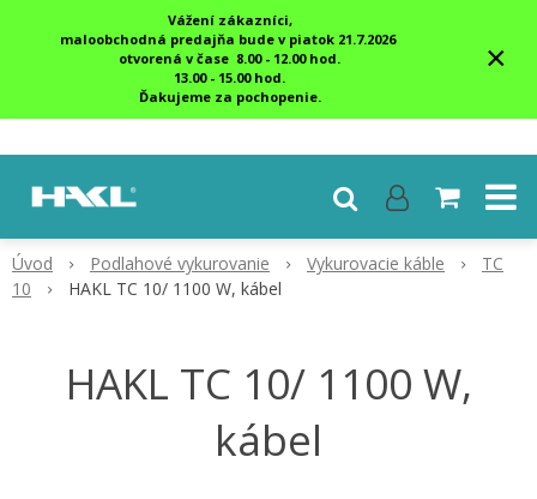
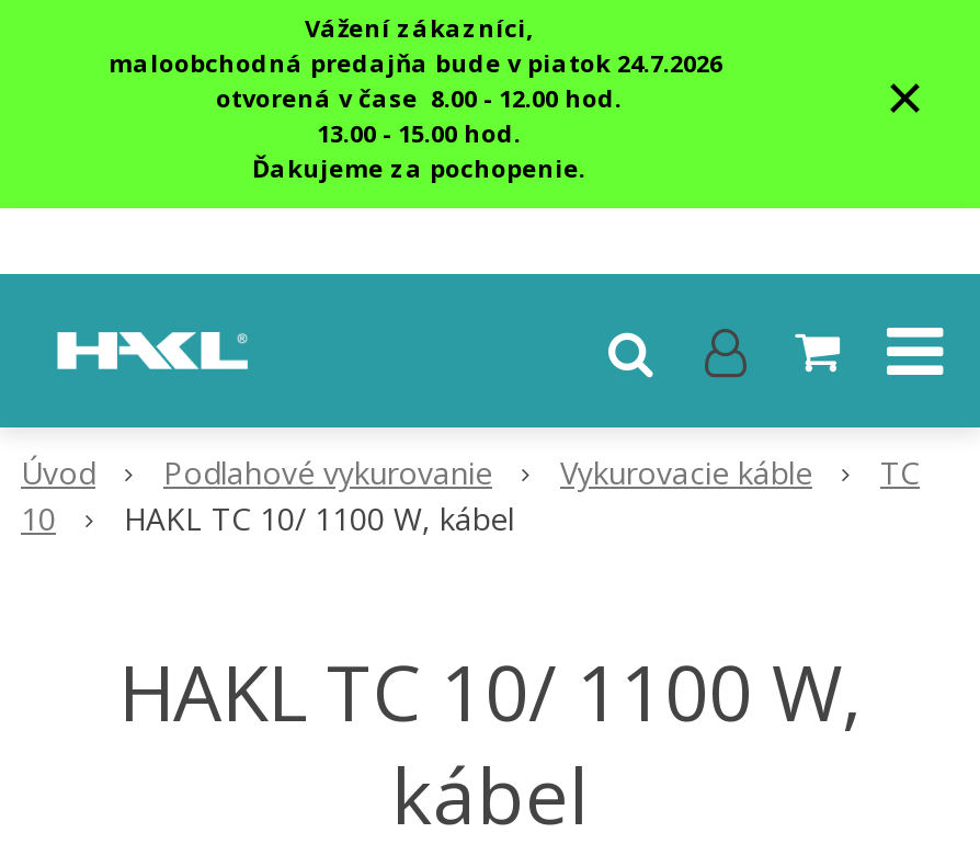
[60,30,399,48] maloobchodná predajňa bude v piatok 21.7.2026 -> [109,46,729,79] maloobchodná predajňa bude v piatok 24.7.2026

